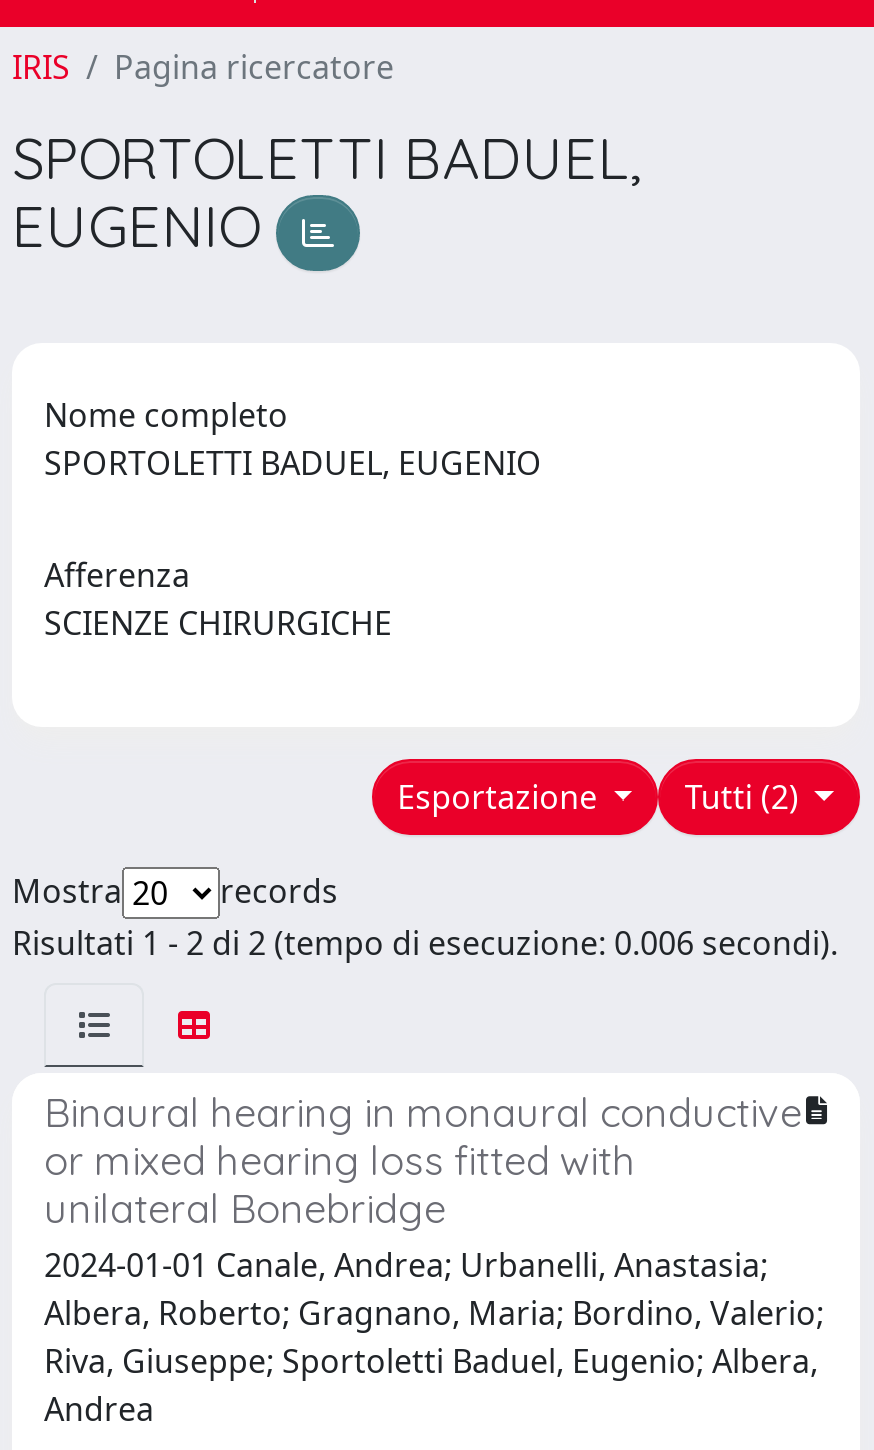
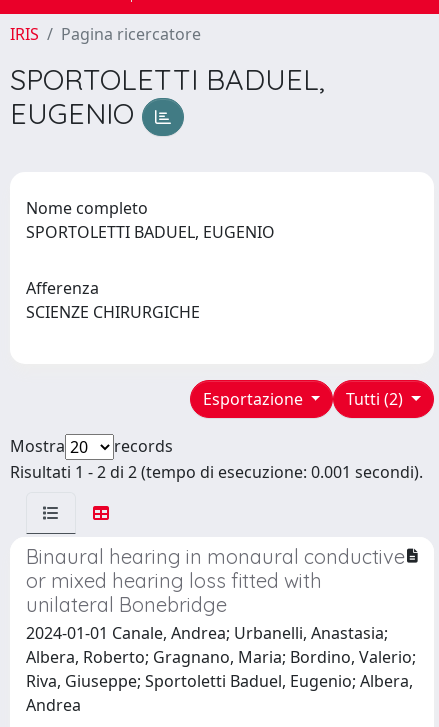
[12,921,838,965] Risultati 1 - 2 di 2 (tempo di esecuzione: 0.006 secondi). -> [10,461,423,483] Risultati 1 - 2 di 2 (tempo di esecuzione: 0.001 secondi).

